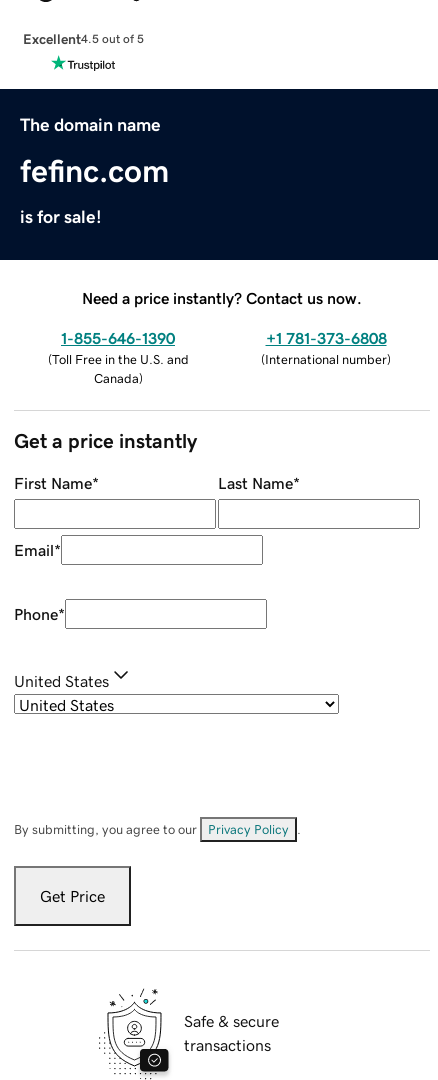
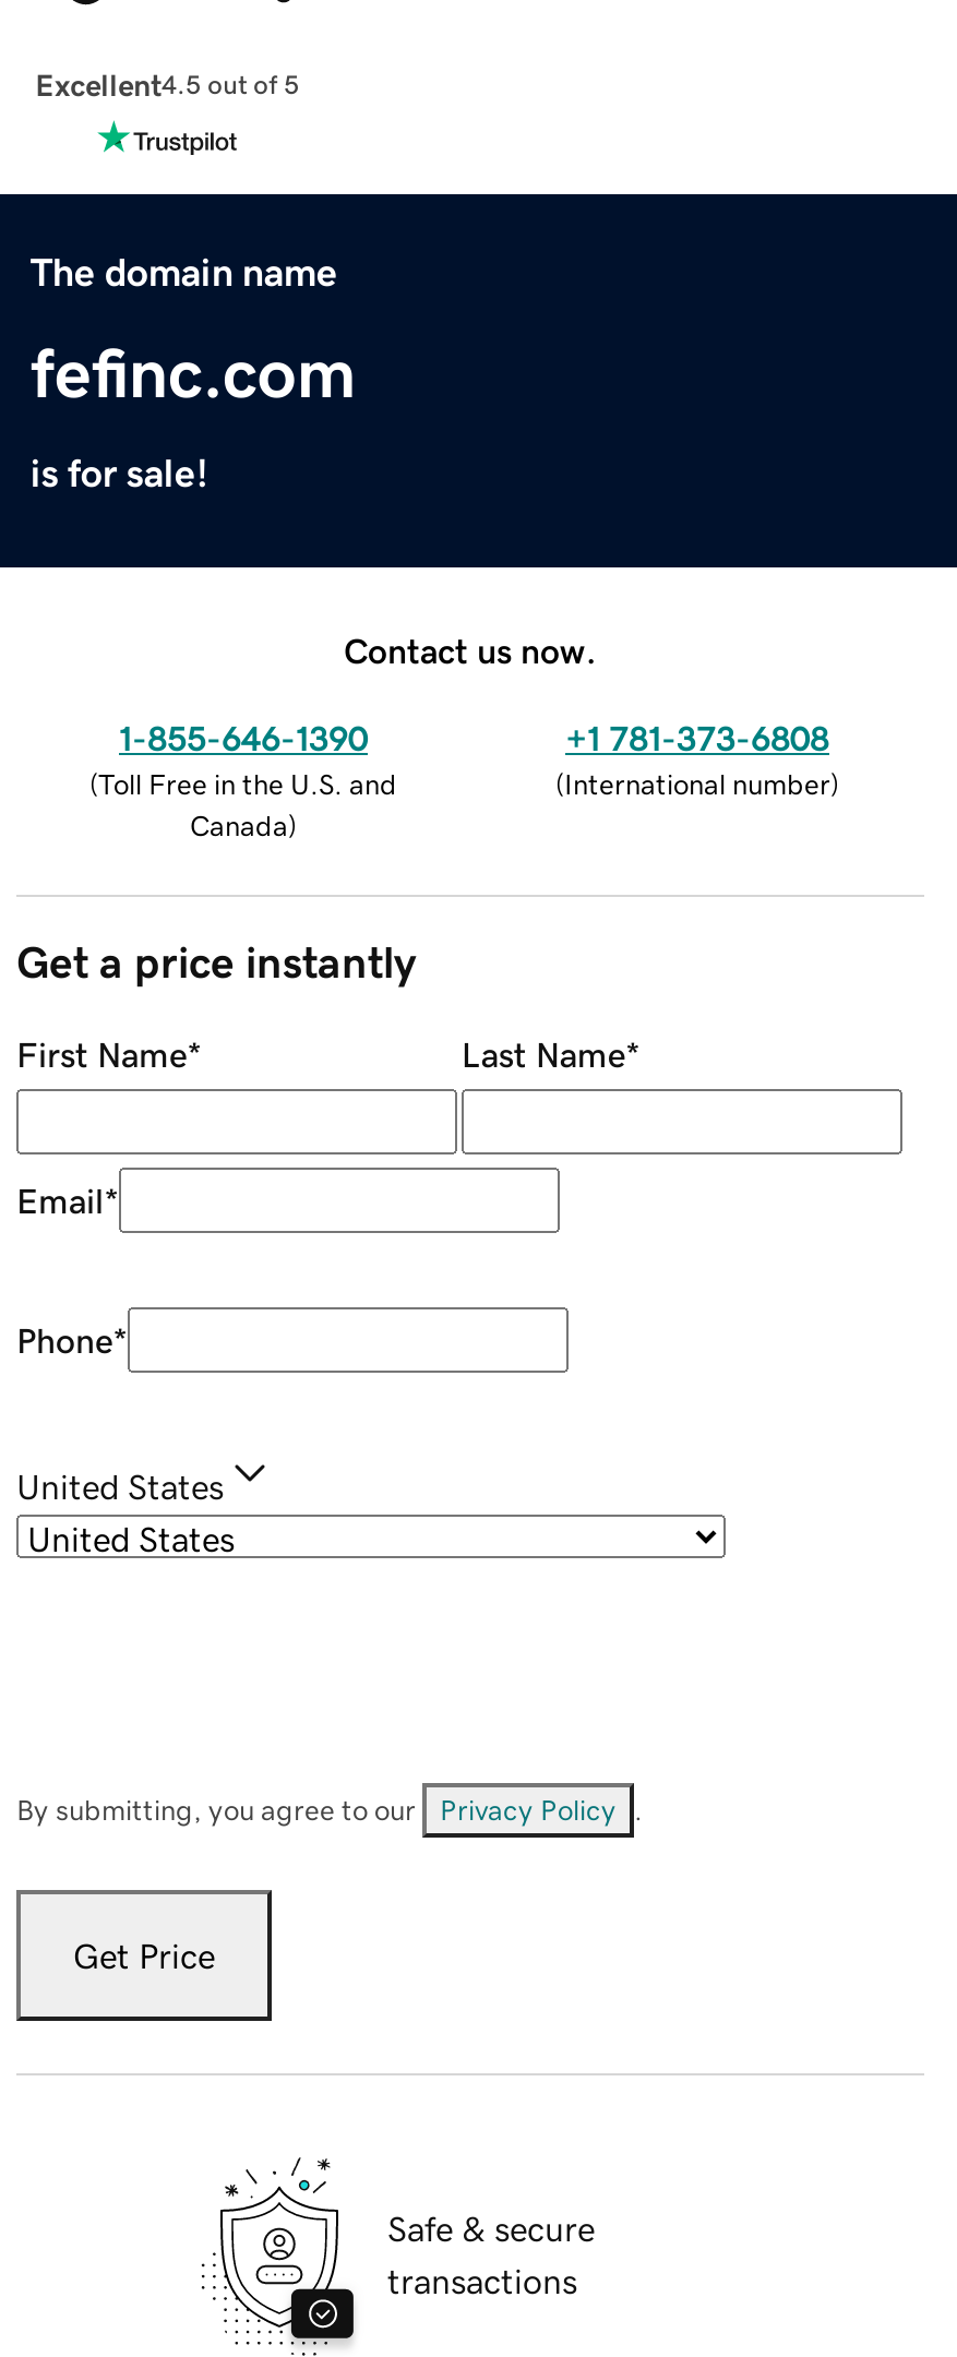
[82,290,362,306] Need a price instantly? Contact us now. -> [344,632,597,667] Contact us now.

